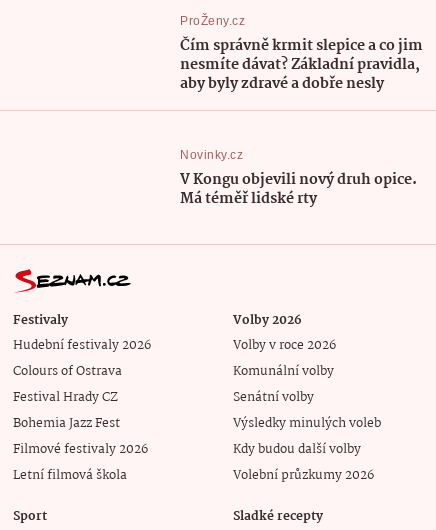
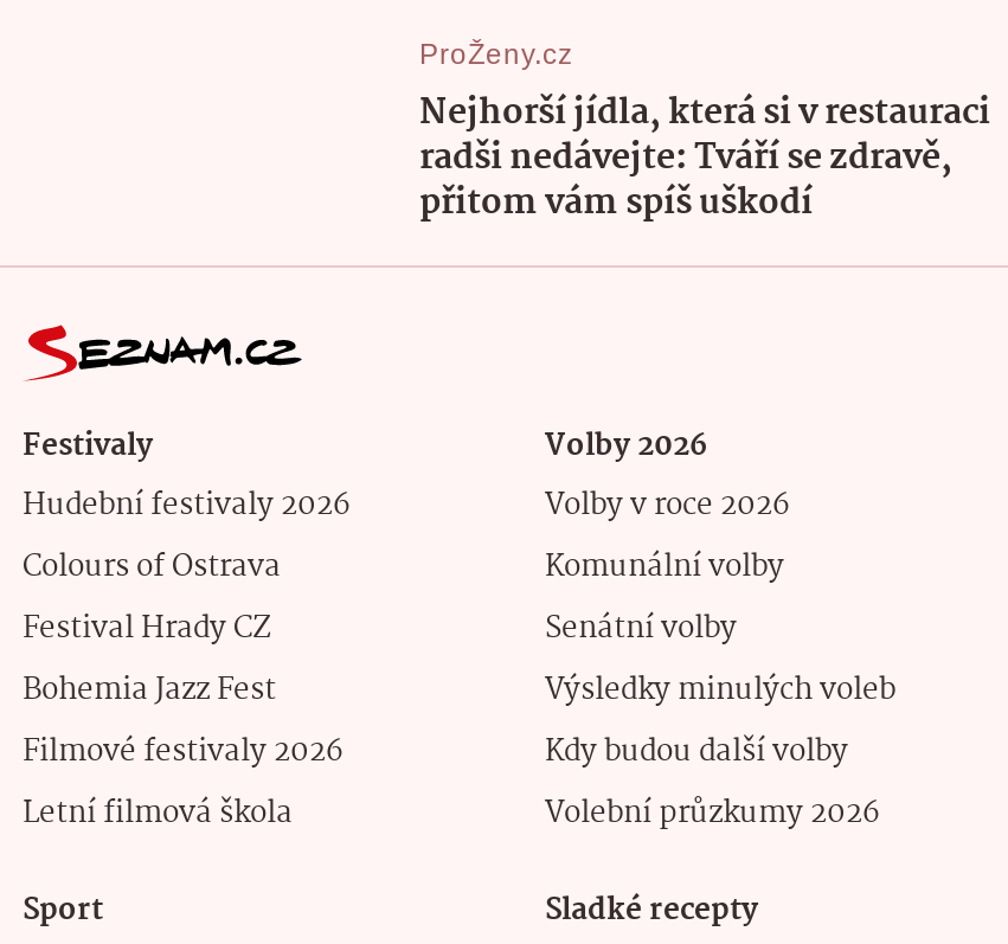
[180,33,423,211] Čím správně krmit slepice a co jim | nesmíte dávat? Základní pravidla, | aby byly zdravé a dobře nesly | Novinky.cz | V Kongu objevili nový druh opice. | Má téměř lidské rty -> [419,85,990,232] Nejhorší jídla, která si v restauraci | radši nedávejte: Tváří se zdravě, | přitom vám spíš uškodí

